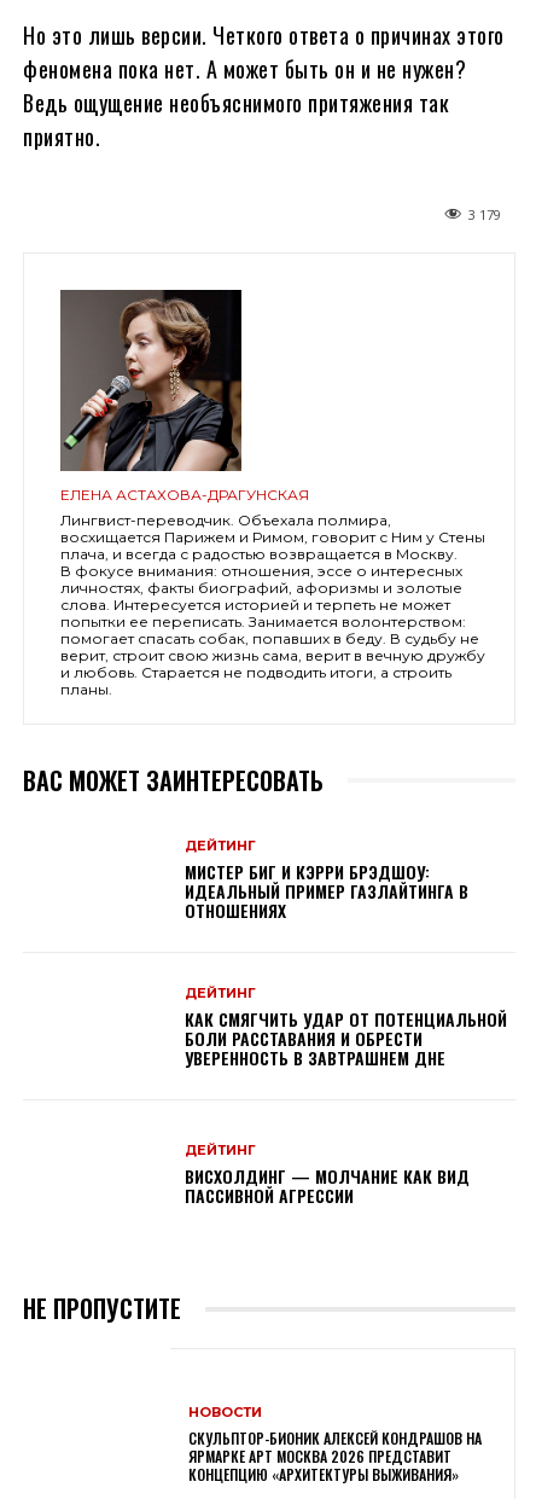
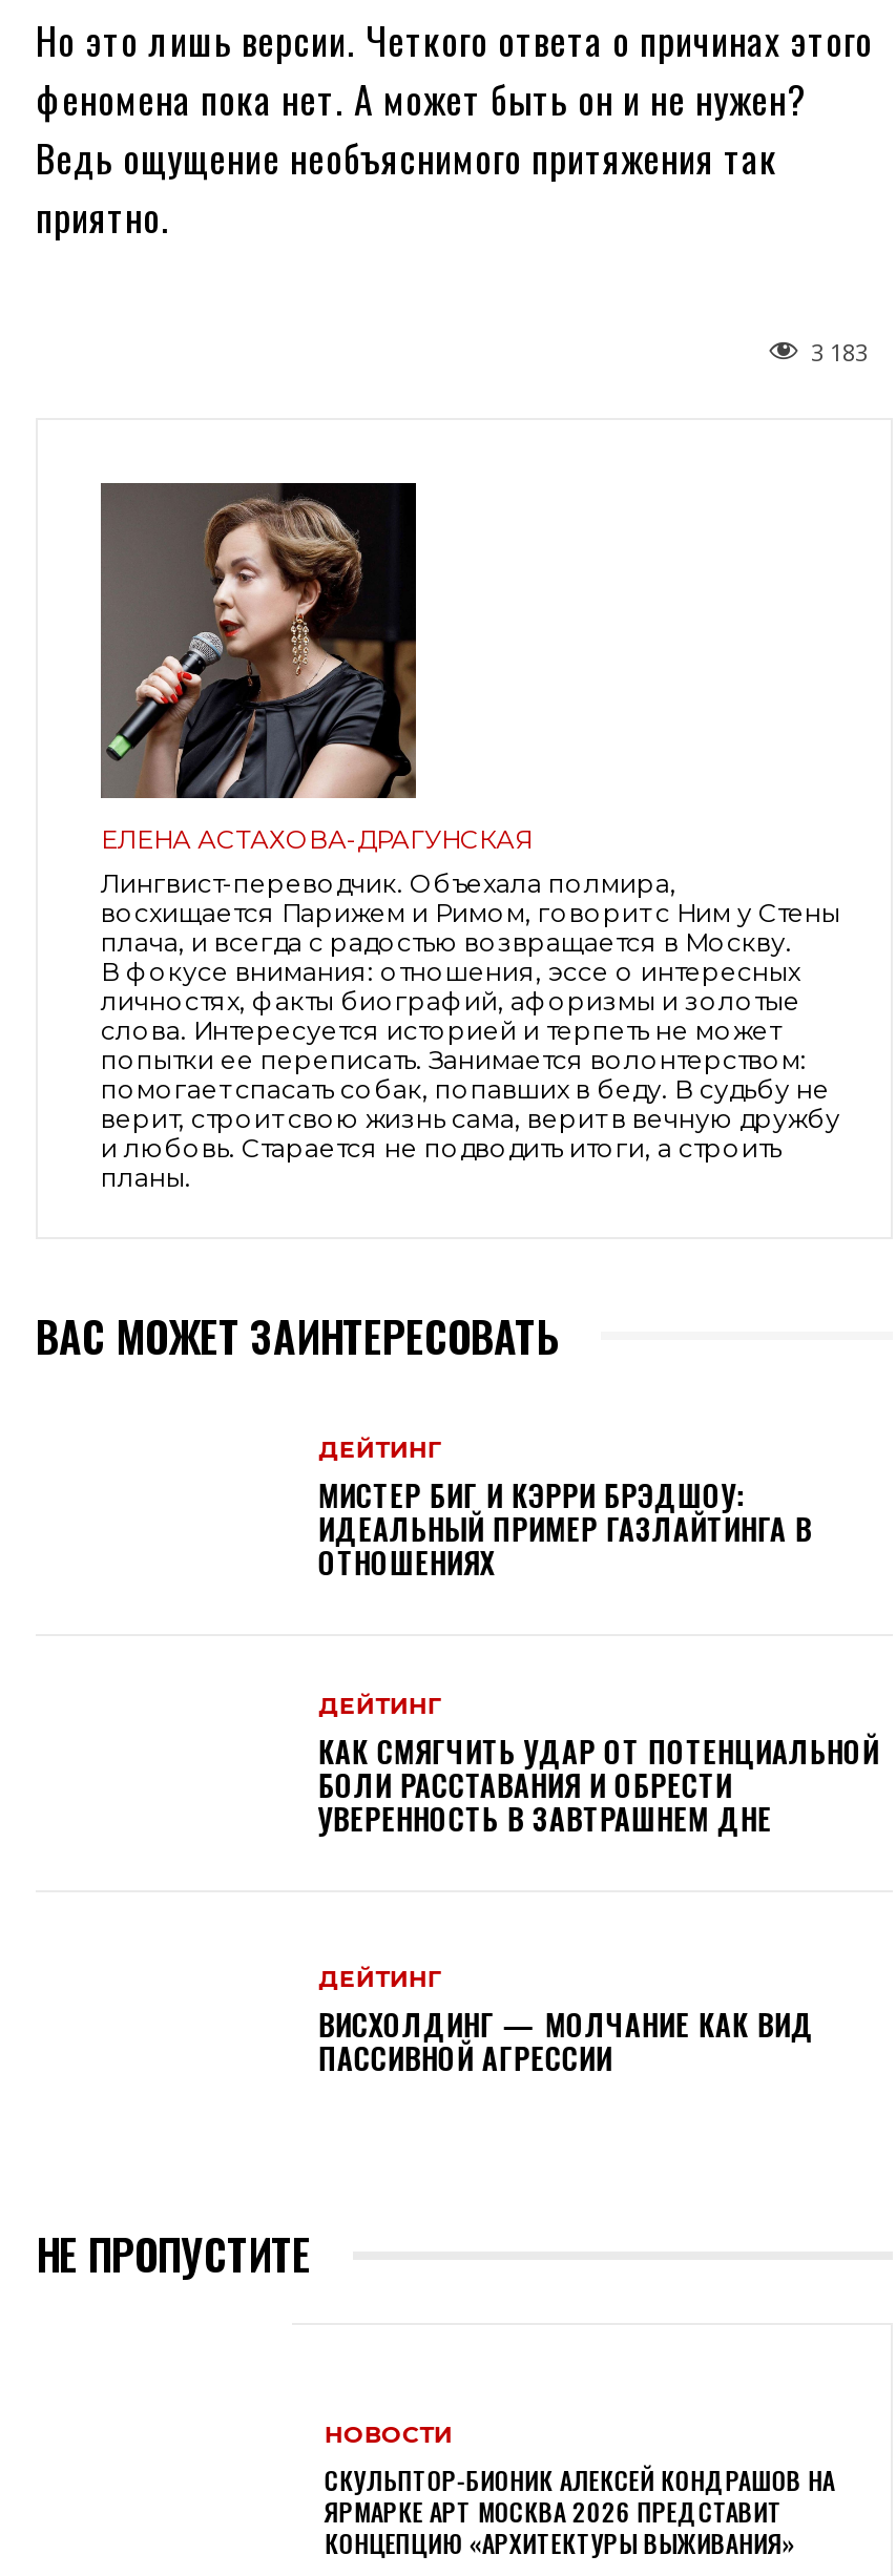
[468,205,501,223] 3 179 -> [811,335,868,367] 3 183

